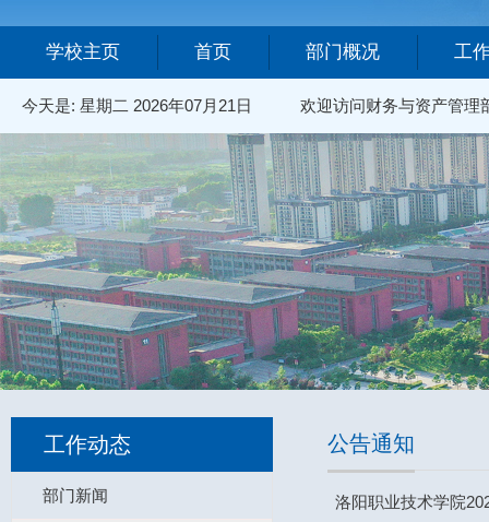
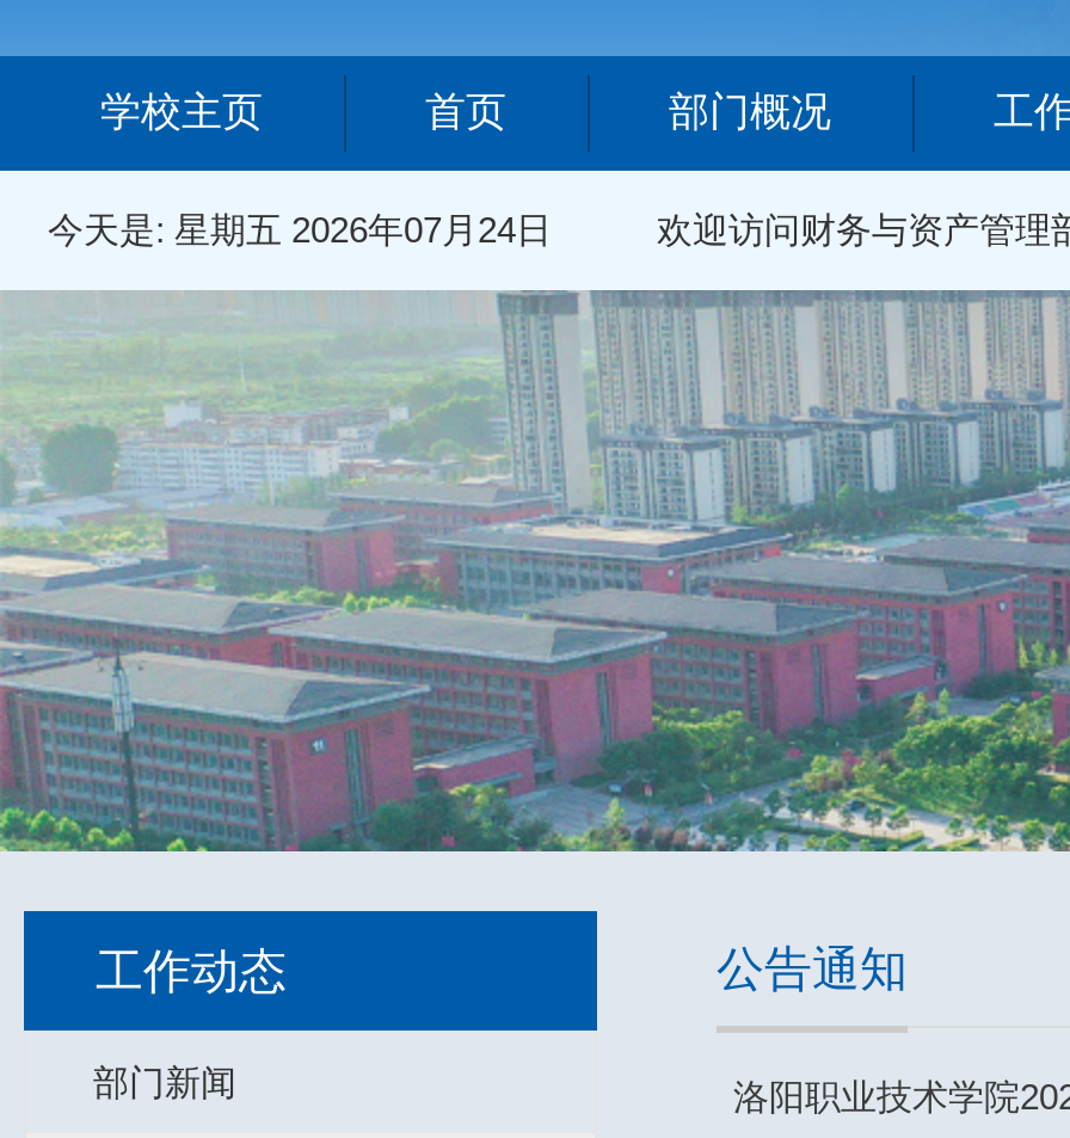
[22,96,252,115] 今天是:星期二 2026年07月21日 -> [48,209,552,250] 今天是:星期五 2026年07月24日

